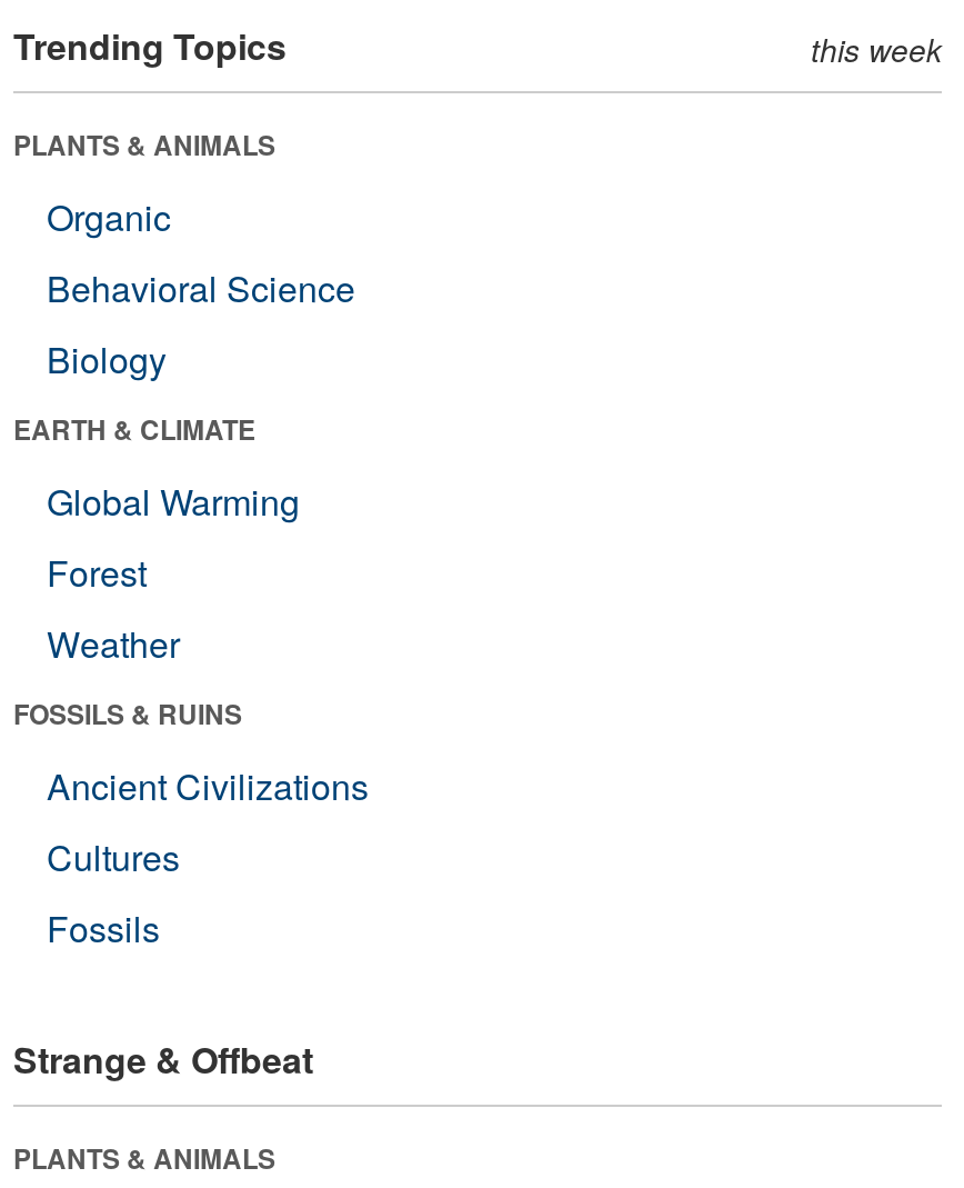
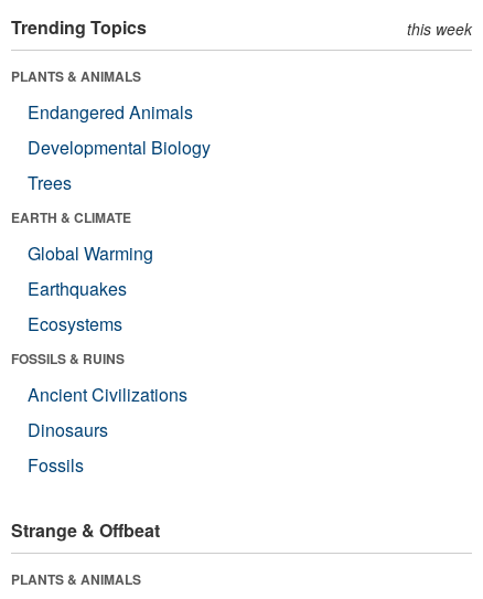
[47,191,355,384] Organic | Behavioral Science | Biology -> [28,99,211,195] Endangered Animals | Developmental Biology | Trees
[47,546,180,669] Forest | Weather -> [28,276,127,336] Earthquakes | Ecosystems
[47,831,180,882] Cultures -> [28,417,108,442] Dinosaurs

